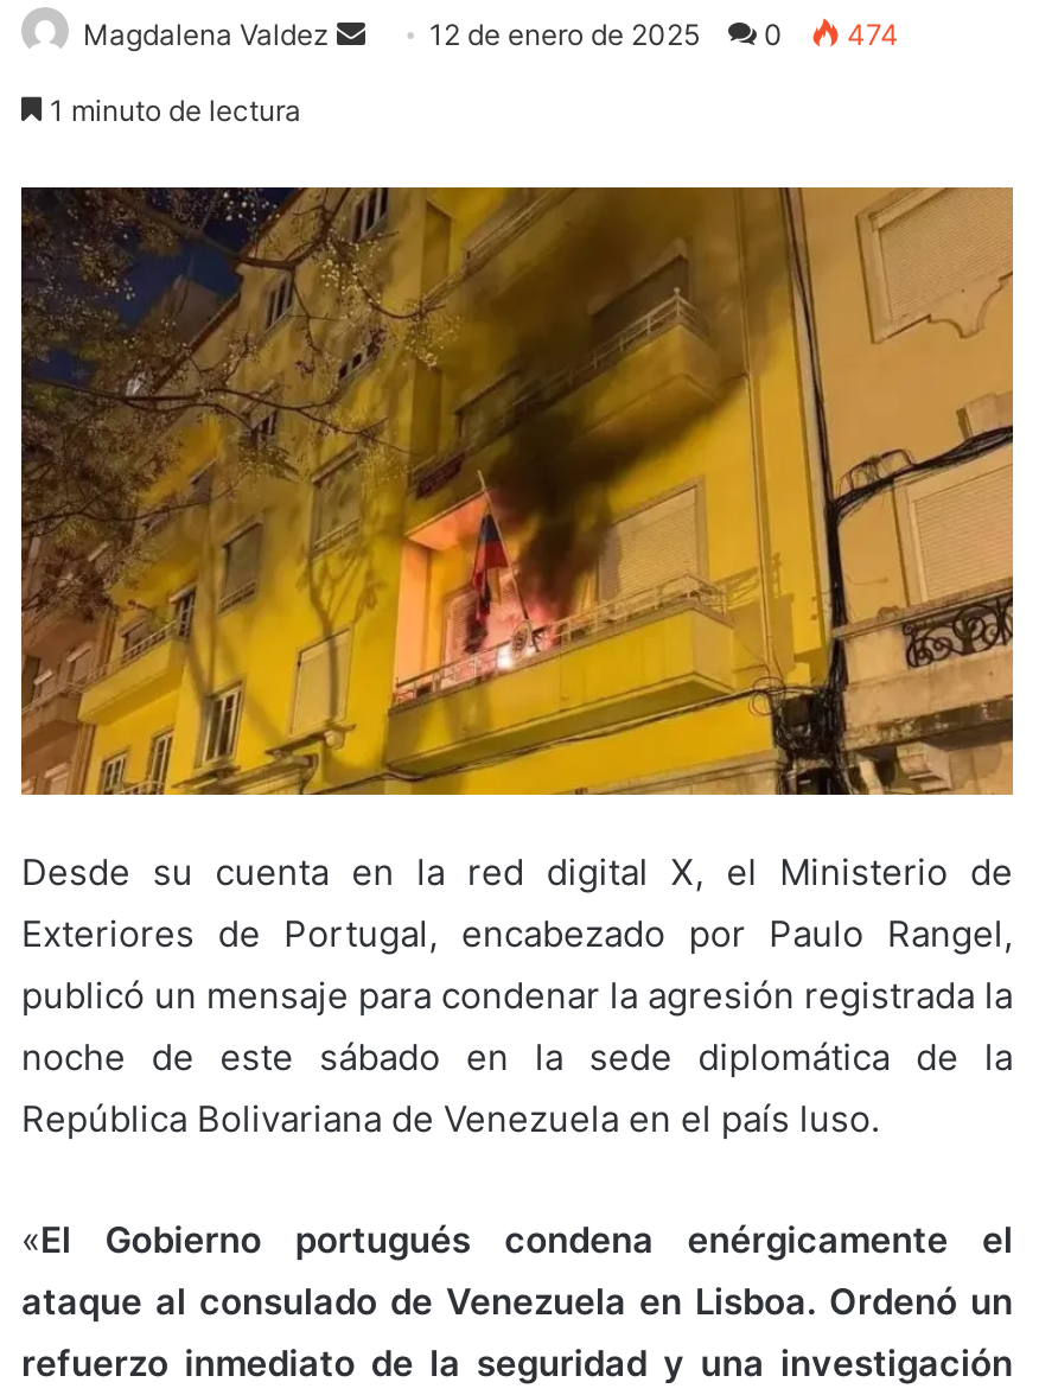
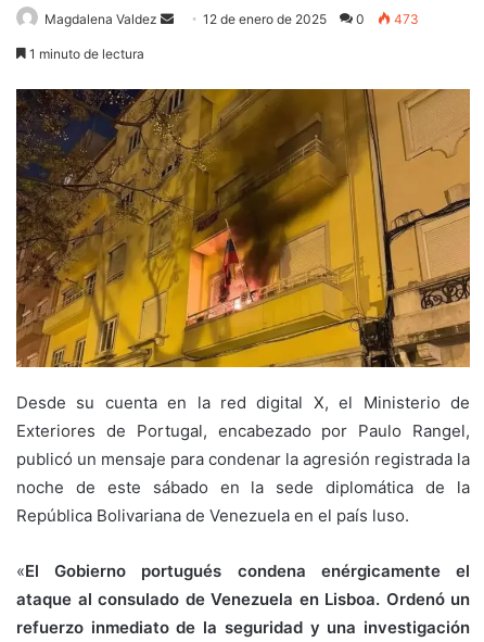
[840,17,899,52] 474 -> [391,11,419,27] 473

